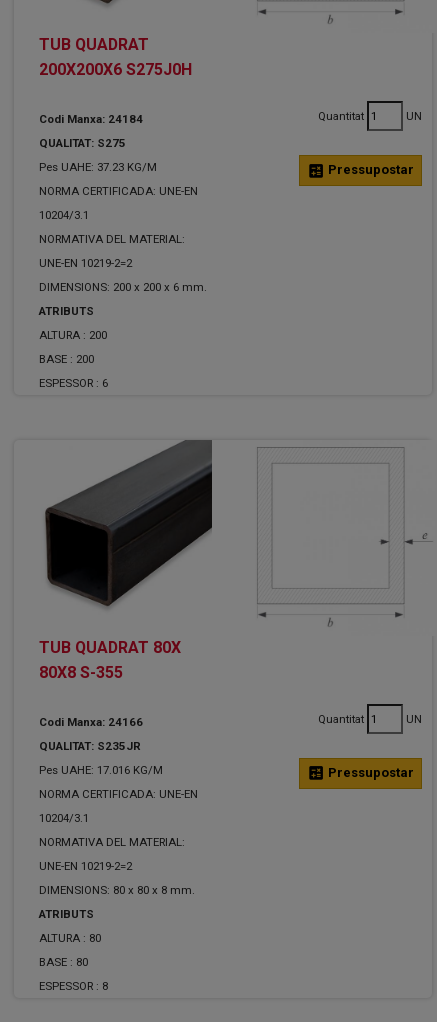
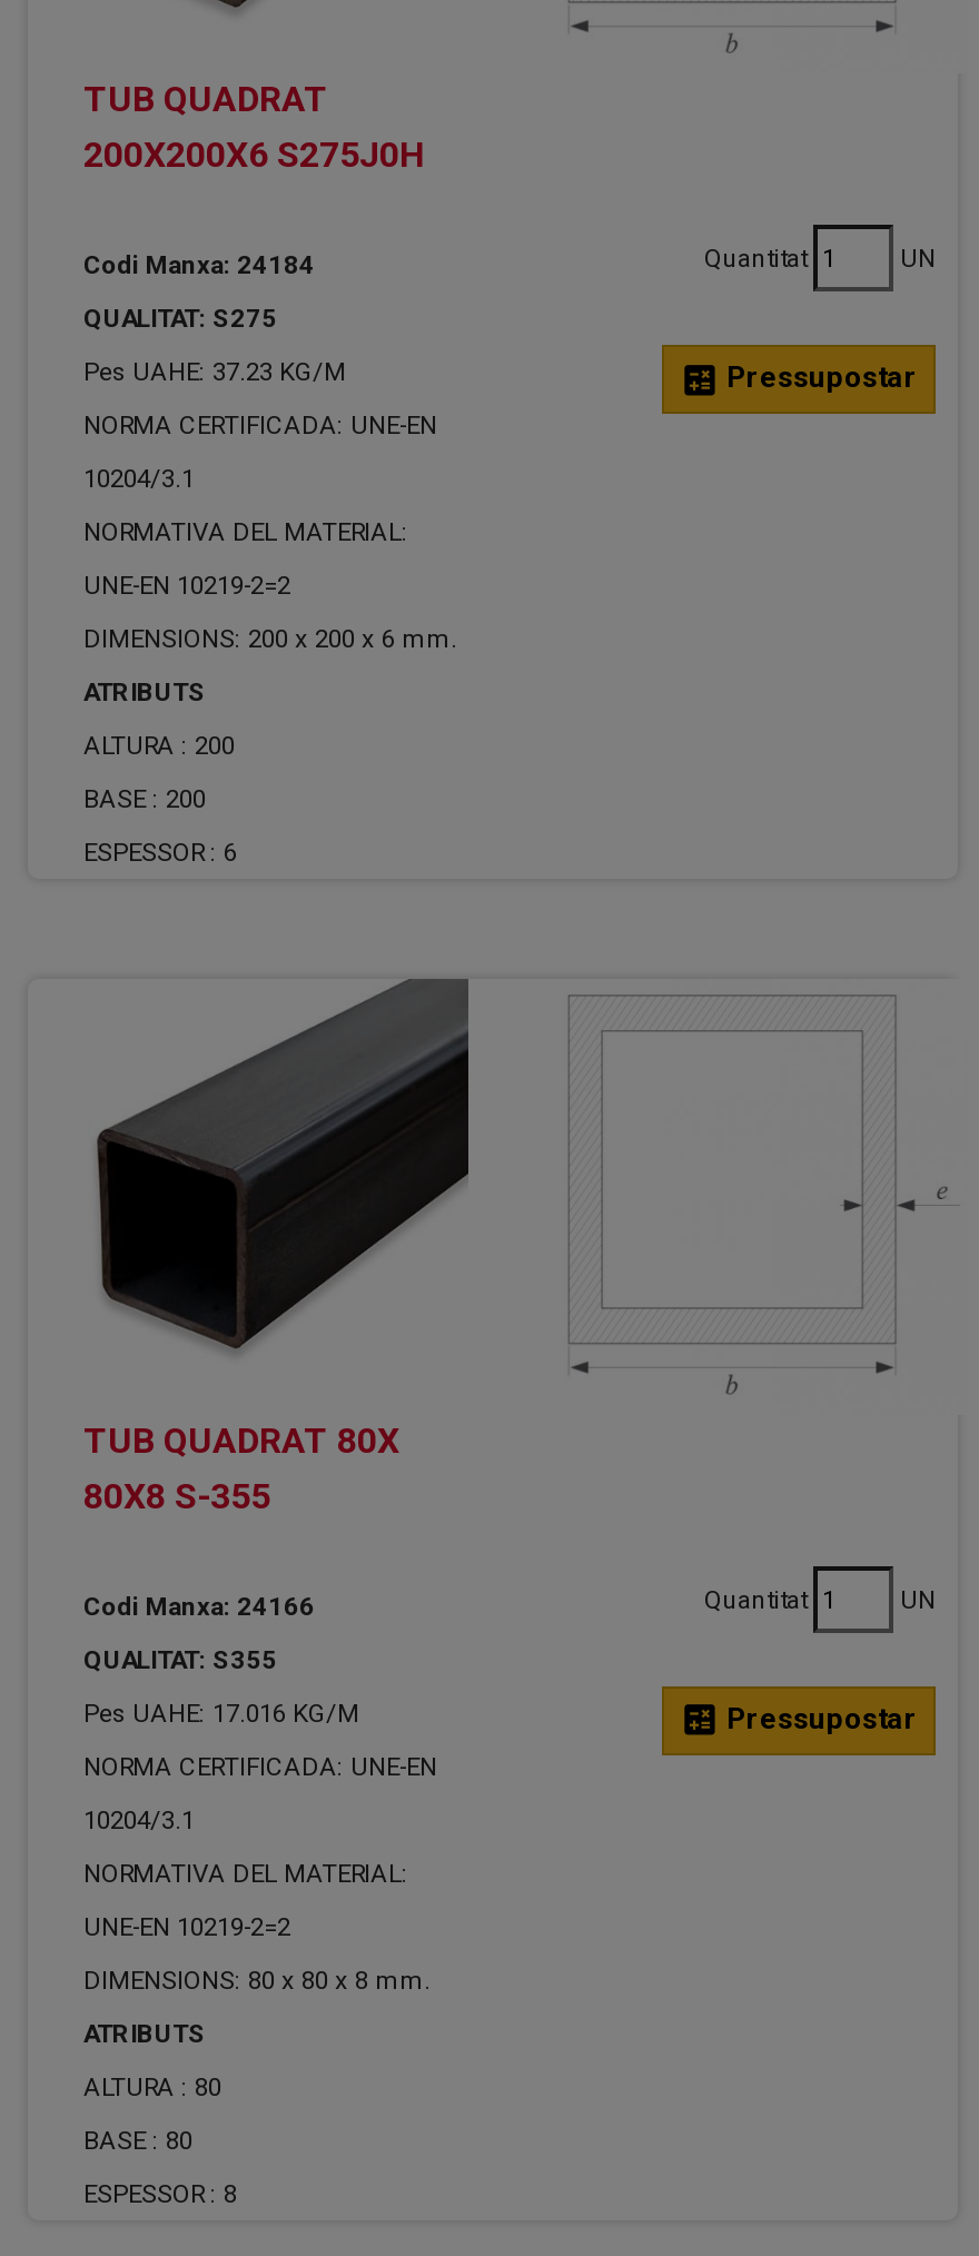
[39,739,141,753] QUALITAT: S235JR -> [83,1644,277,1675] QUALITAT: S355

